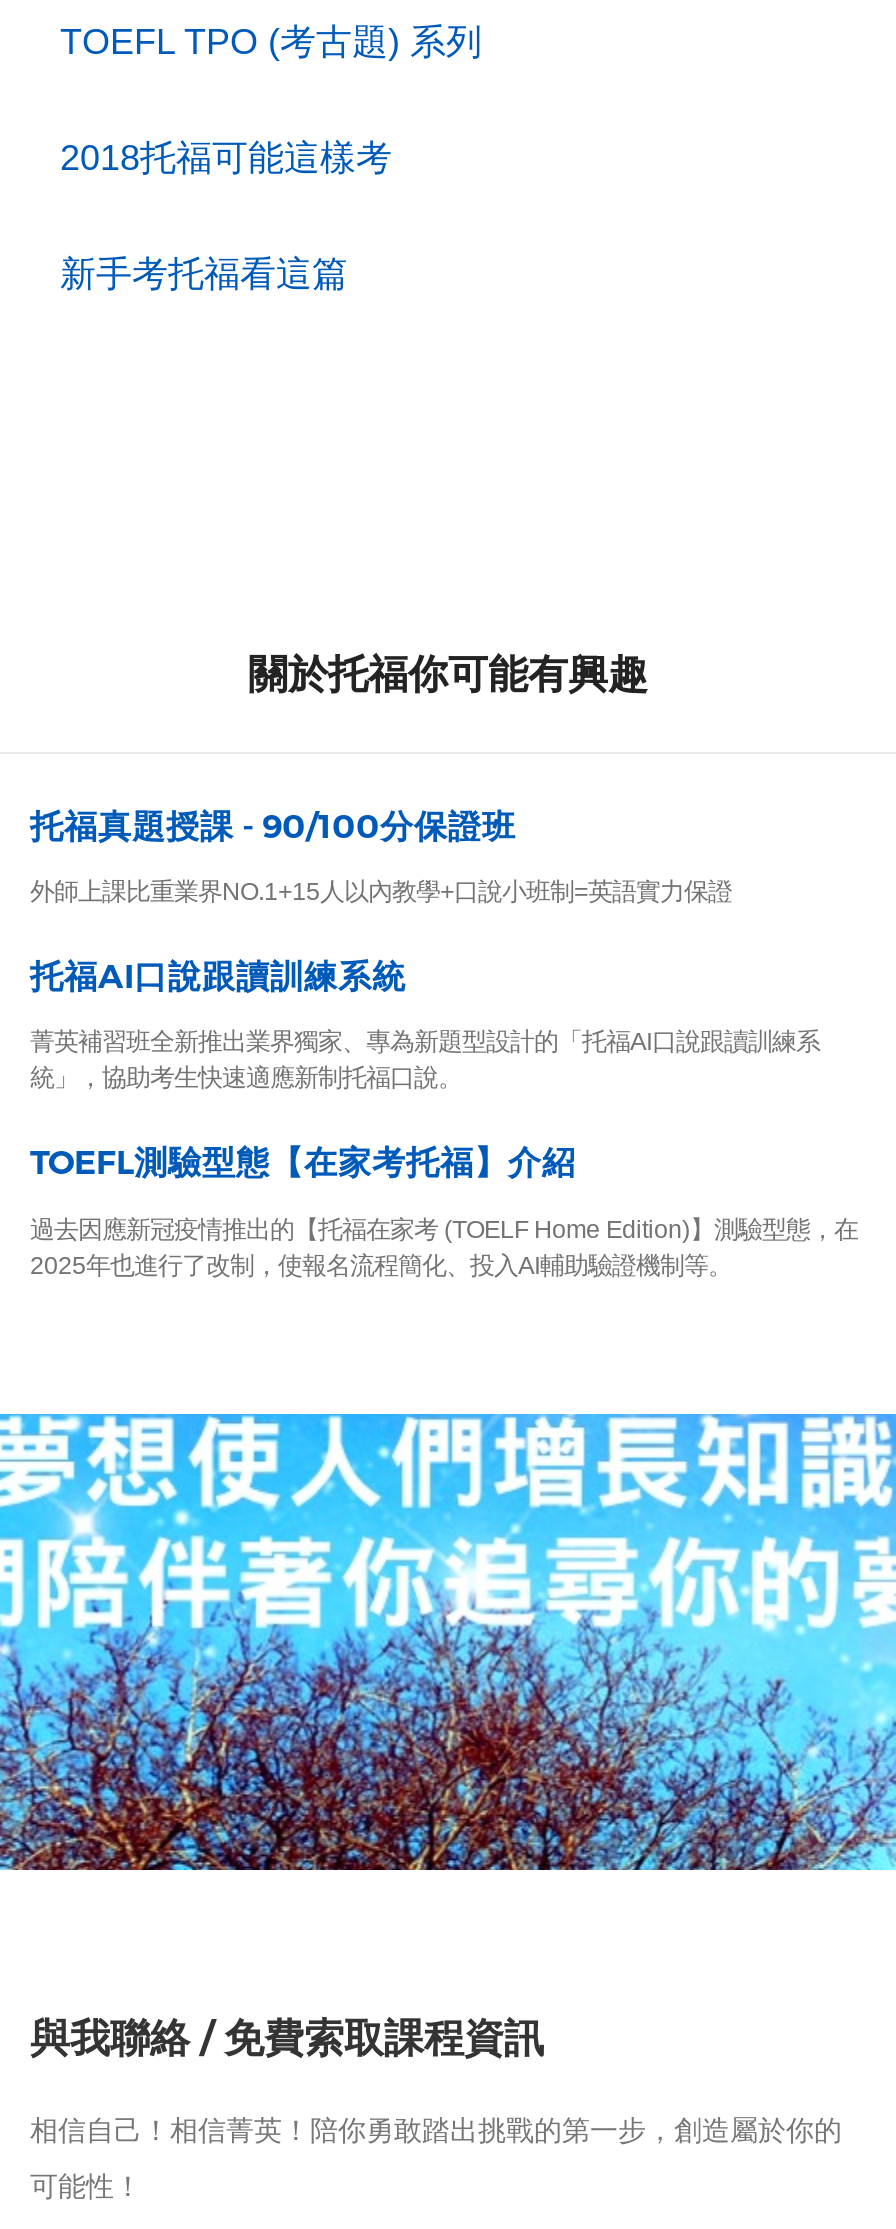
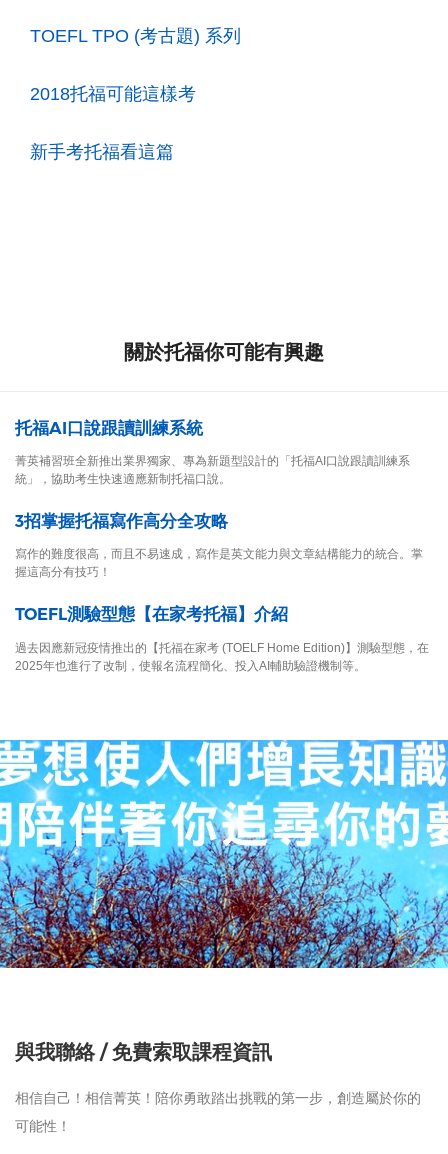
[30,806,732,906] 托福真題授課 - 90/100分保證班 | 外師上課比重業界NO.1+15人以內教學+口說小班制=英語實力保證 -> none
moved [30,956,820,1093] -> [15,418,410,486]: 托福AI口說跟讀訓練系統 | 菁英補習班全新推出業界獨家、專為新題型設計的「托福AI口說跟讀訓練系 | 統」，協助考生快速適應新制托福口說。
none -> [15,511,423,579] 3招掌握托福寫作高分全攻略 | 寫作的難度很高，而且不易速成，寫作是英文能力與文章結構能力的統合。掌 | 握這高分有技巧！

